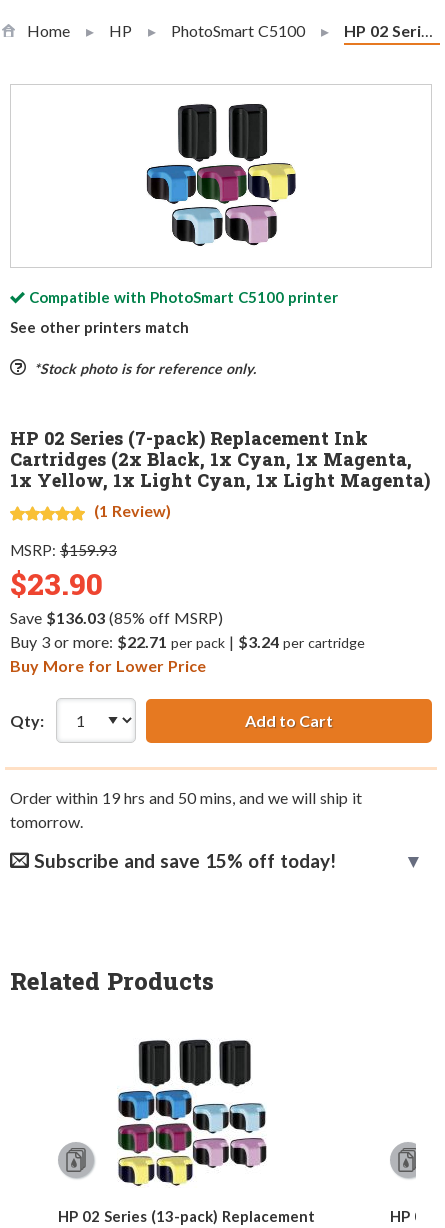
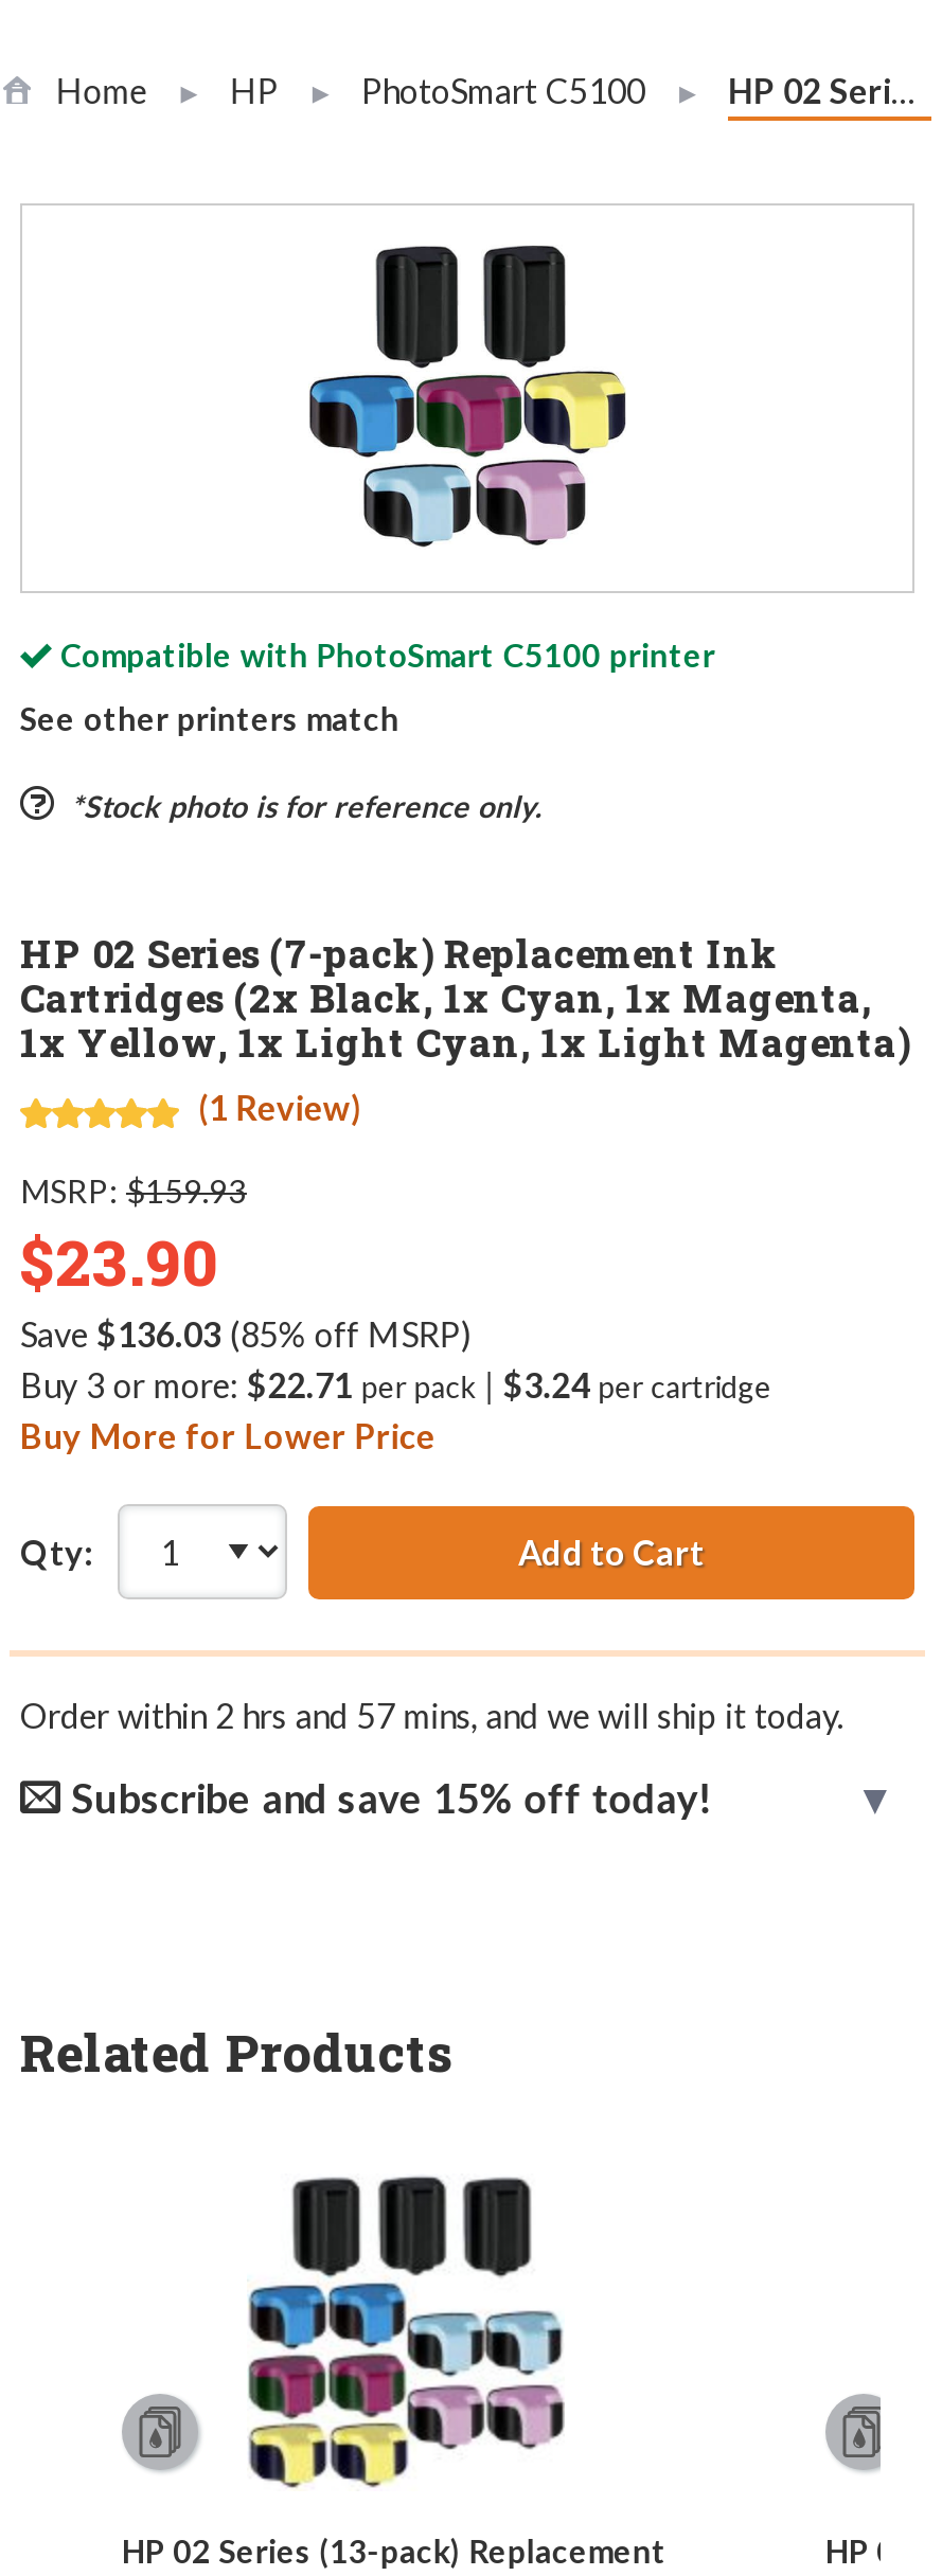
[10,788,362,831] Order within 19 hrs and 50 mins, and we will ship it | tomorrow. -> [20,1695,843,1735] Order within 2 hrs and 57 mins, and we will ship it today.

